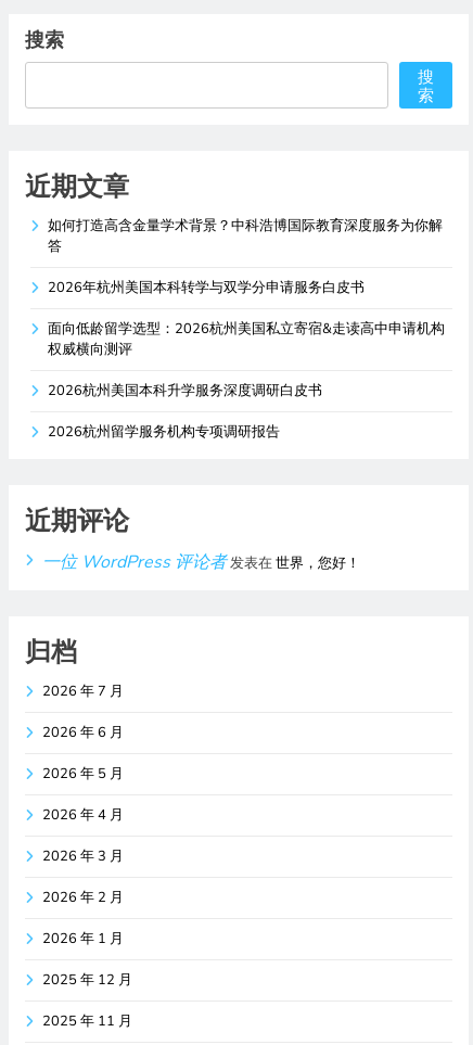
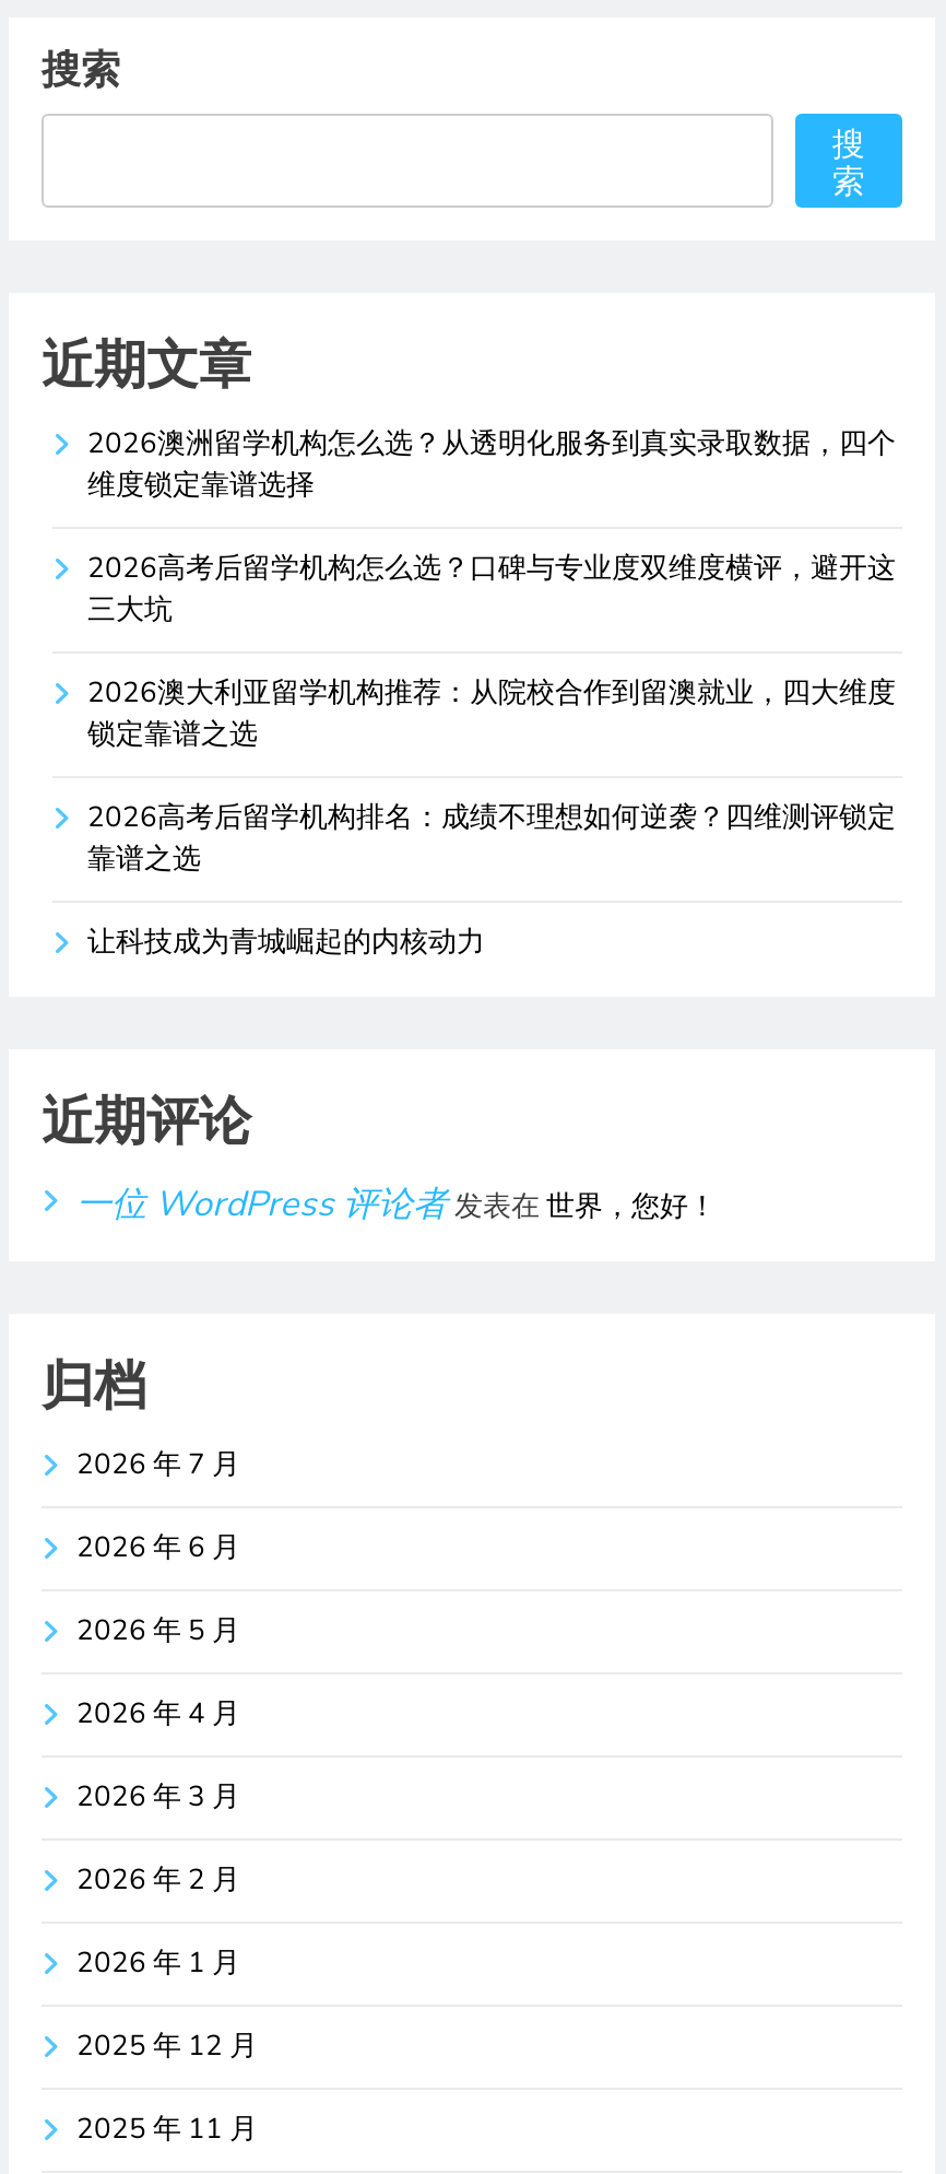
[48,216,443,256] 如何打造高含金量学术背景？中科浩博国际教育深度服务为你解 | 答 -> [87,425,896,506] 2026澳洲留学机构怎么选？从透明化服务到真实录取数据，四个 | 维度锁定靠谱选择
[48,278,365,298] 2026年杭州美国本科转学与双学分申请服务白皮书 -> [87,549,896,630] 2026高考后留学机构怎么选？口碑与专业度双维度横评，避开这 | 三大坑
[48,319,445,360] 面向低龄留学选型：2026杭州美国私立寄宿&走读高中申请机构 | 权威横向测评 -> [87,674,896,755] 2026澳大利亚留学机构推荐：从院校合作到留澳就业，四大维度 | 锁定靠谱之选
[48,381,322,401] 2026杭州美国本科升学服务深度调研白皮书 -> [87,799,896,879] 2026高考后留学机构排名：成绩不理想如何逆袭？四维测评锁定 | 靠谱之选
[48,422,280,442] 2026杭州留学服务机构专项调研报告 -> [87,923,485,963] 让科技成为青城崛起的内核动力

